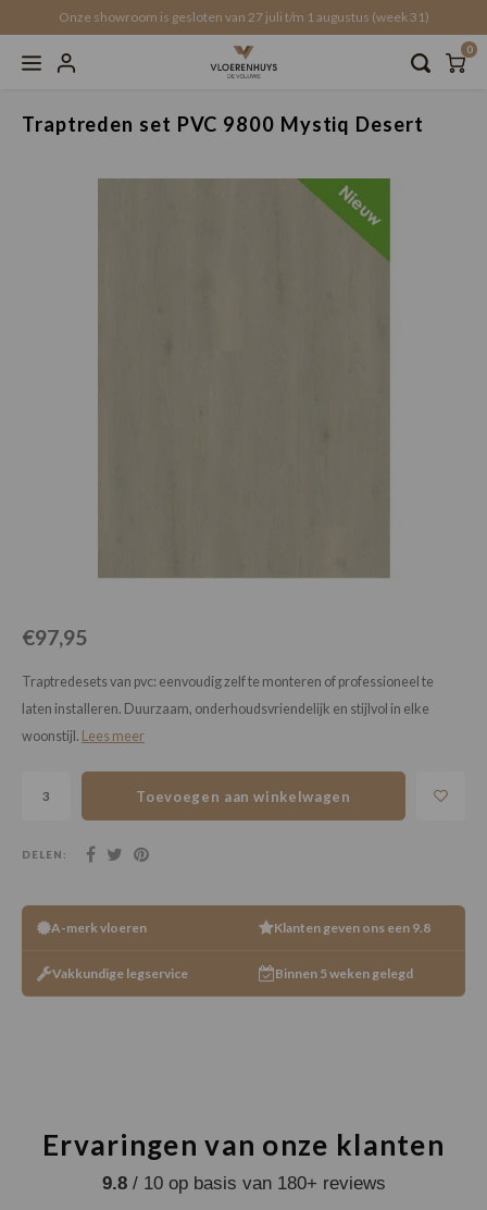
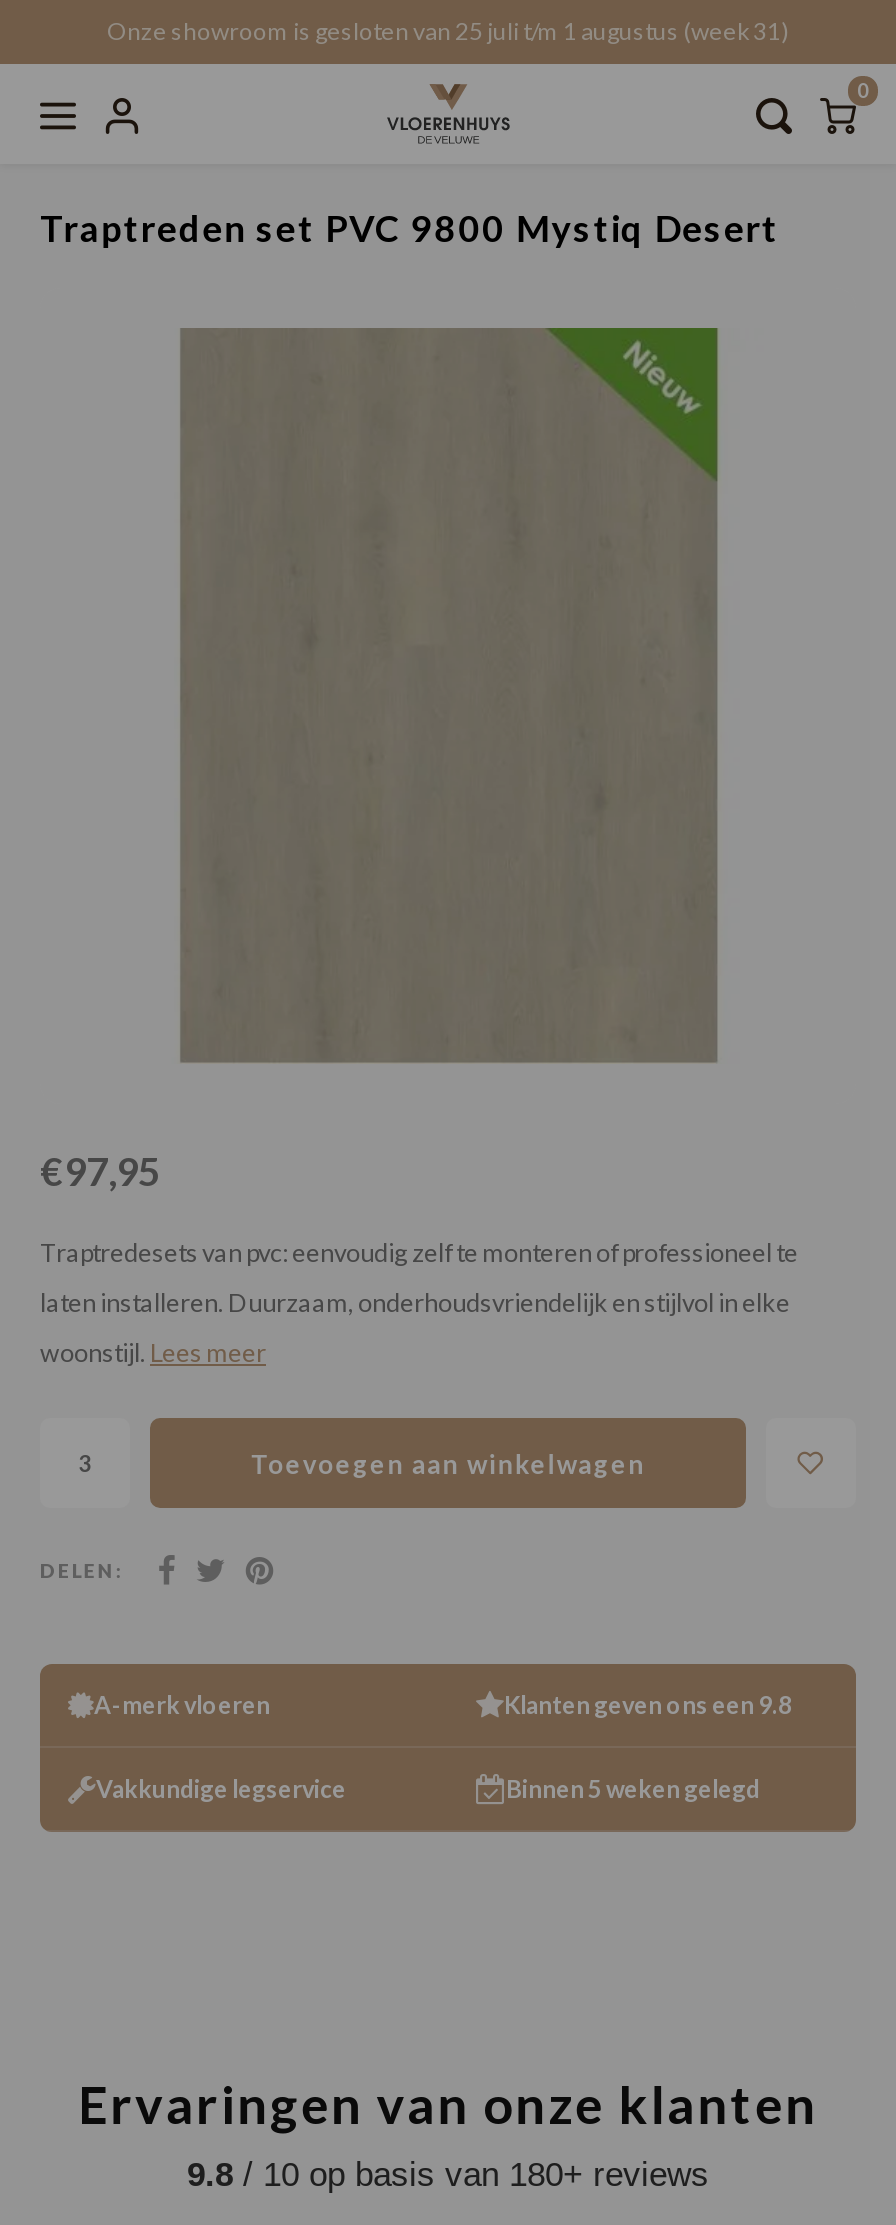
[58,9,429,25] Onze showroom is gesloten van 27 juli t/m 1 augustus (week 31) -> [107,16,789,46] Onze showroom is gesloten van 25 juli t/m 1 augustus (week 31)

